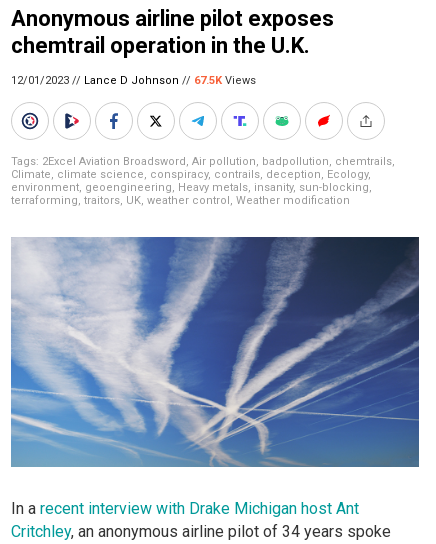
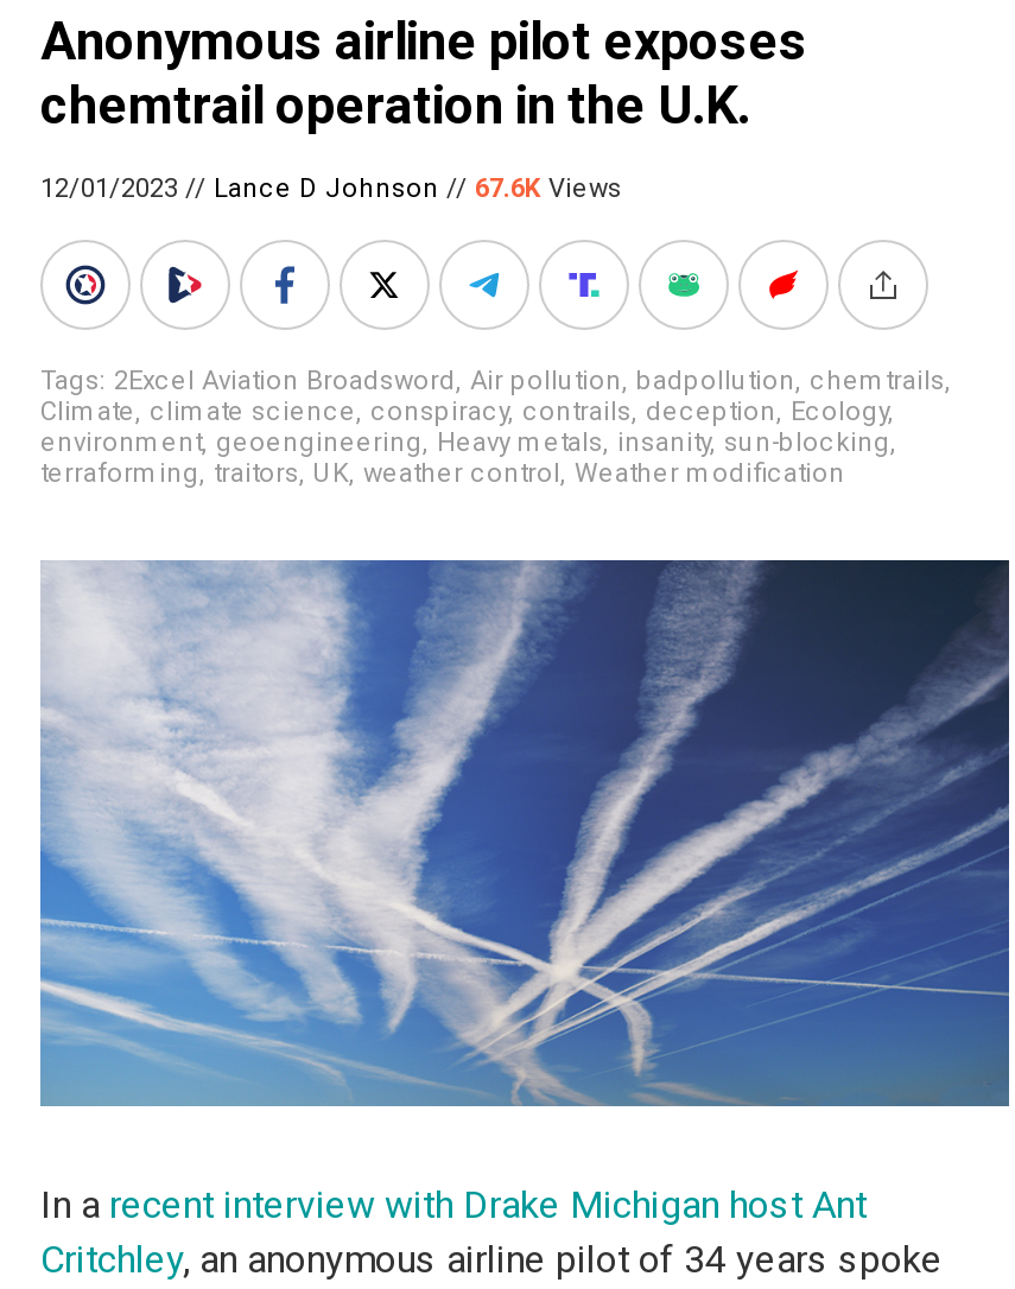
[11,74,256,87] 12/01/2023 // Lance D Johnson // 67.5K Views -> [40,173,622,204] 12/01/2023 // Lance D Johnson // 67.6K Views

